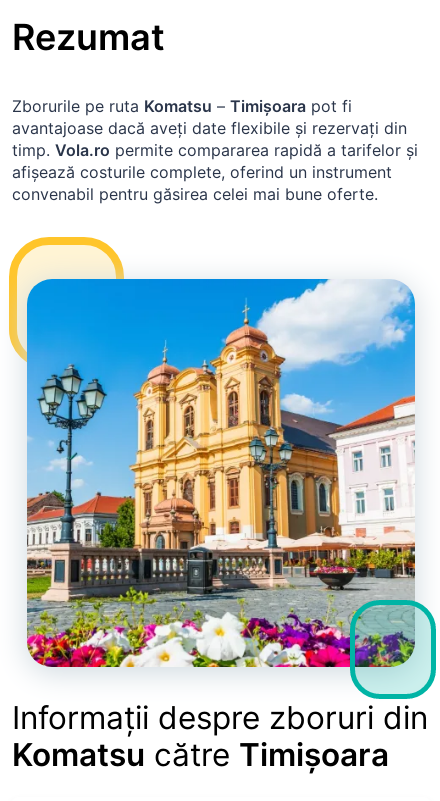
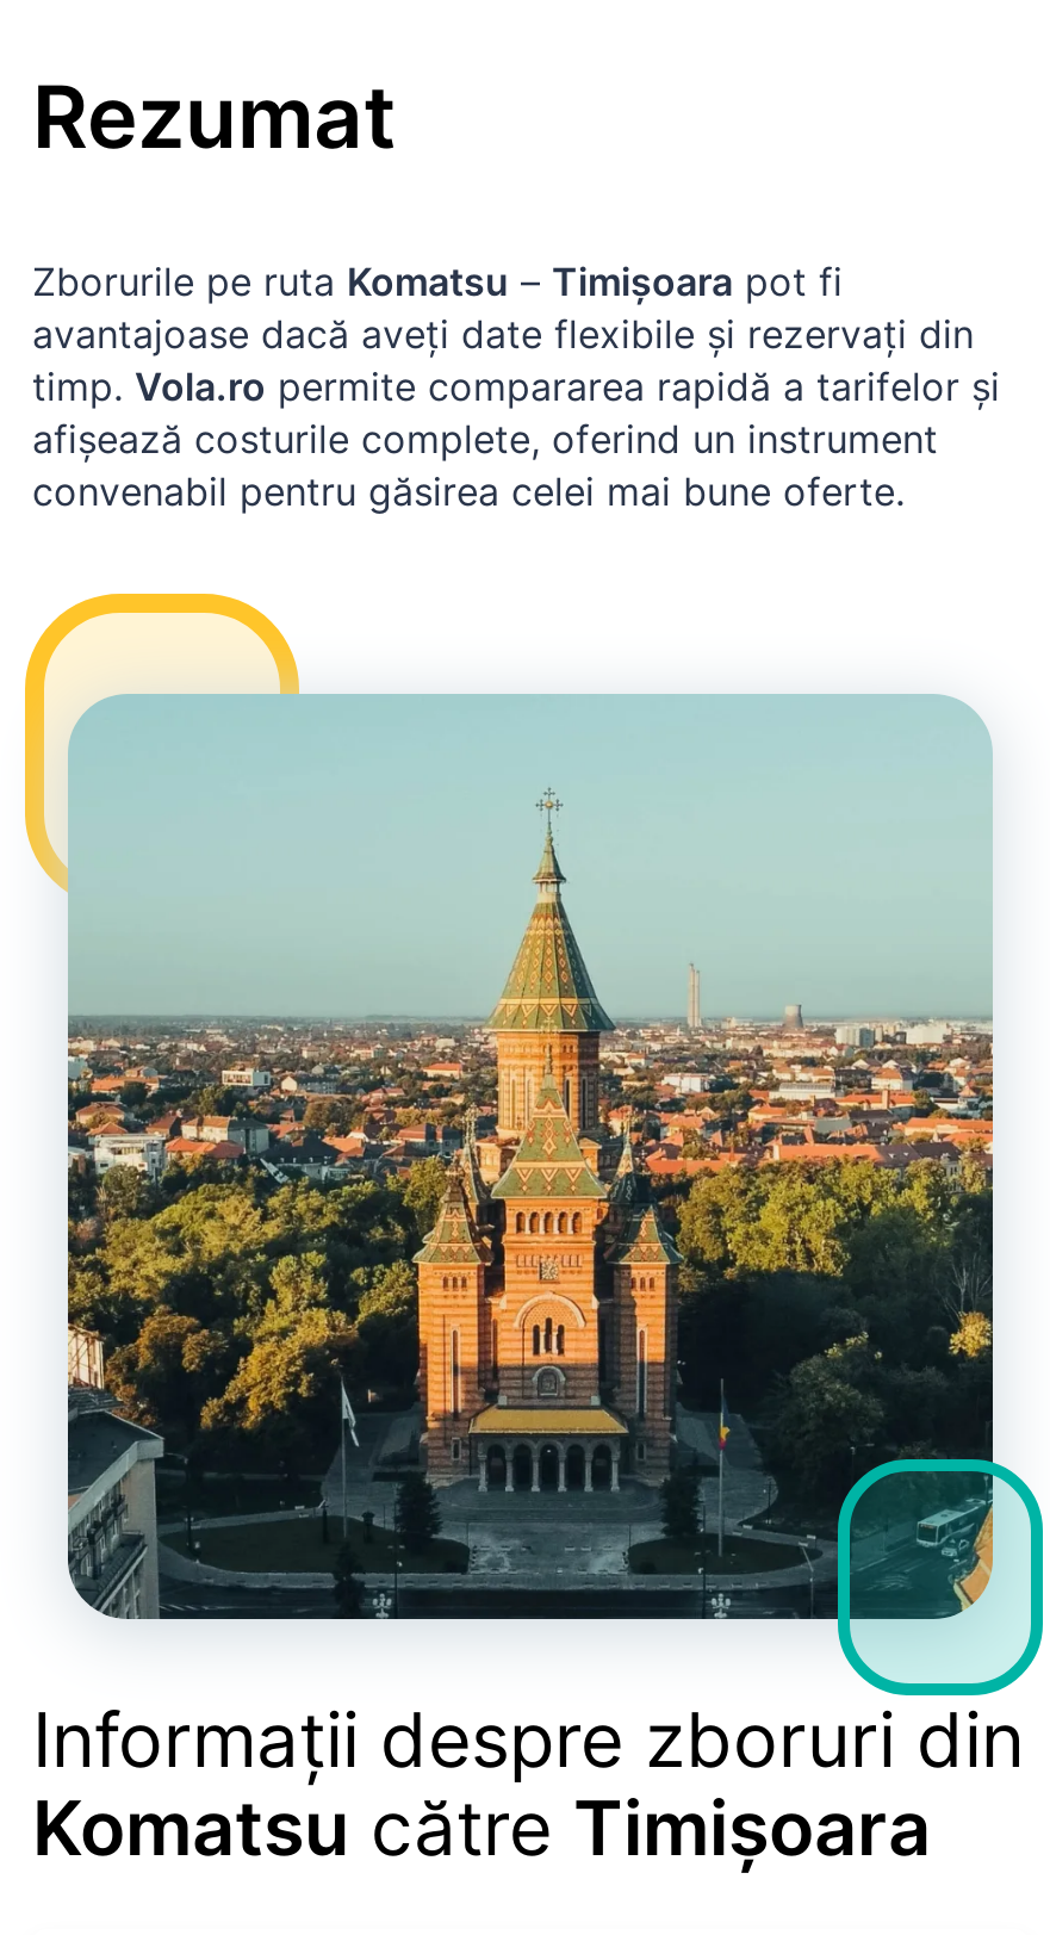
[26,278,416,668] [image] -> [66,694,995,1621] [image]

